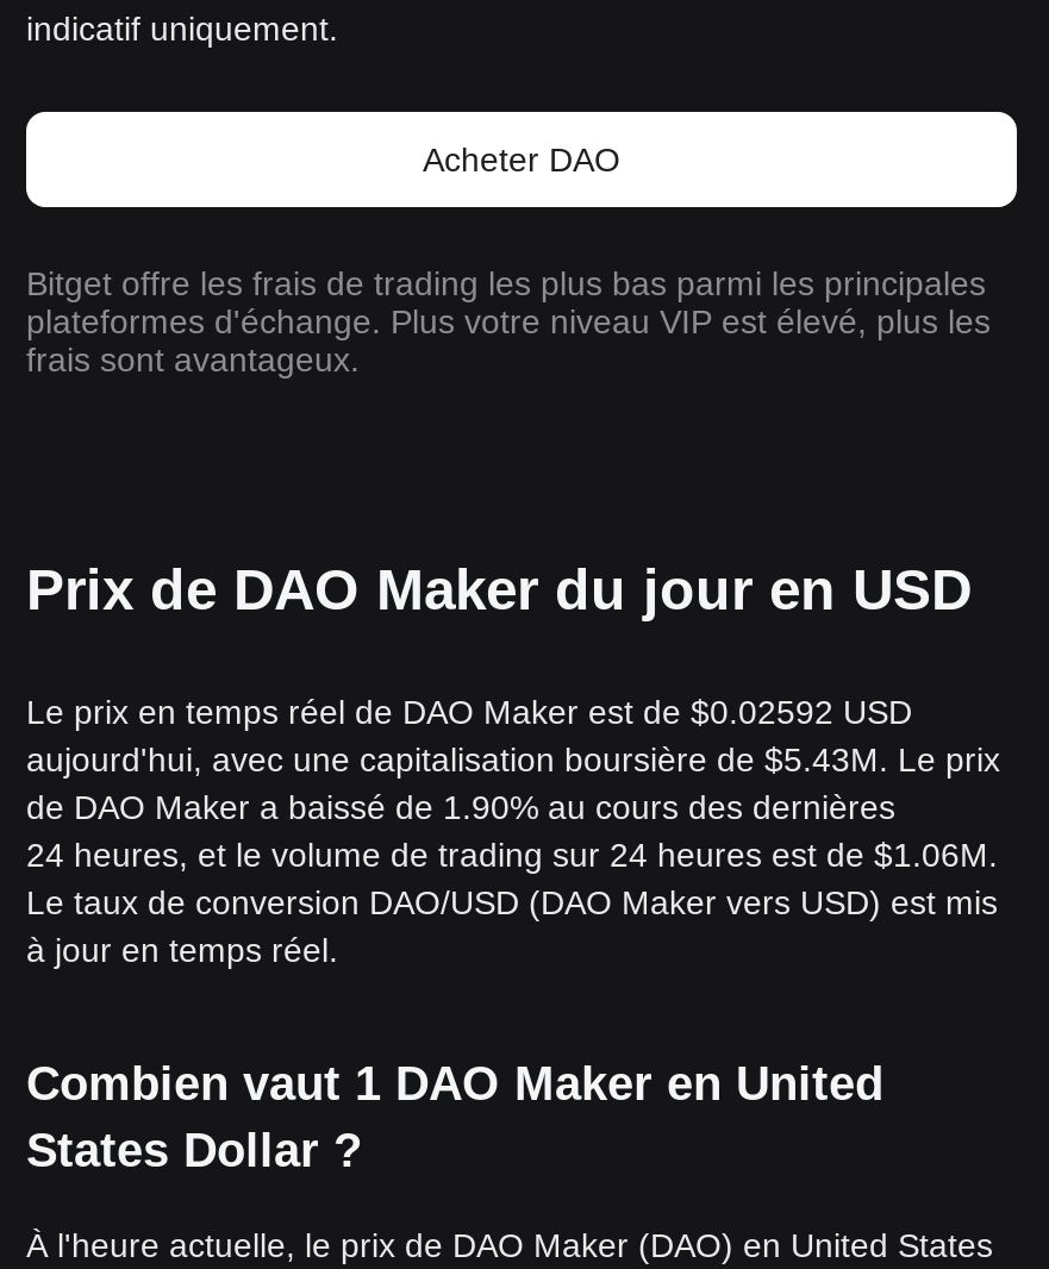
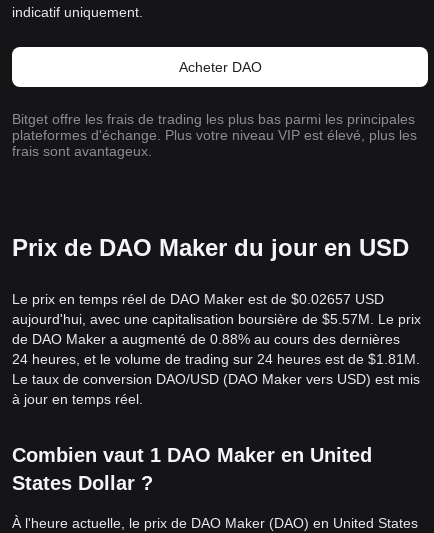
[26,693,912,731] Le prix en temps réel de DAO Maker est de $0.02592 USD -> [12,291,384,307] Le prix en temps réel de DAO Maker est de $0.02657 USD
[26,740,1000,779] aujourd'hui, avec une capitalisation boursière de $5.43M. Le prix -> [12,311,421,327] aujourd'hui, avec une capitalisation boursière de $5.57M. Le prix
[26,788,895,826] de DAO Maker a baissé de 1.90% au cours des dernières -> [12,331,400,347] de DAO Maker a augmenté de 0.88% au cours des dernières
[26,836,998,874] 24 heures, et le volume de trading sur 24 heures est de $1.06M. -> [12,351,420,367] 24 heures, et le volume de trading sur 24 heures est de $1.81M.

